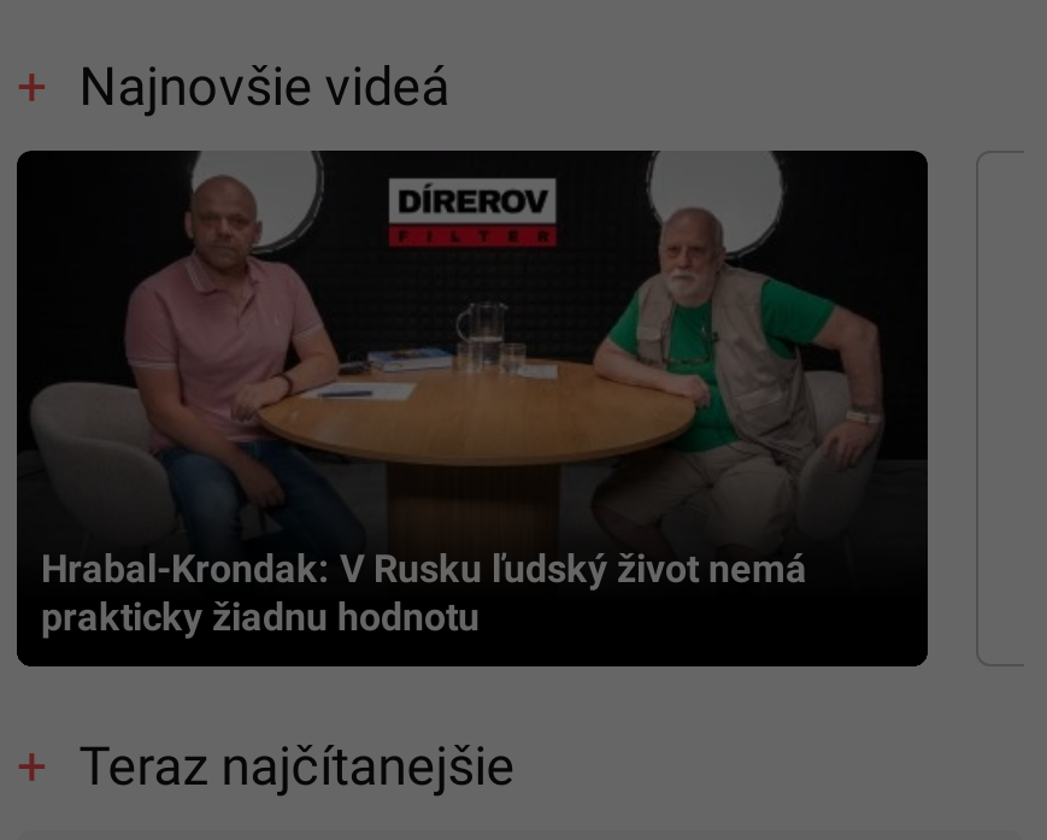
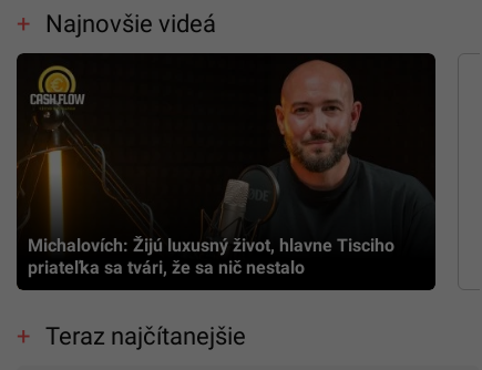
[14,151,913,639] [image] | Hrabal-Krondak: V Rusku ľudský život nemá | prakticky žiadnu hodnotu -> [16,52,430,278] [image] | Michalovích: Žijú luxusný život, hlavne Tisciho | priateľka sa tvári, že sa nič nestalo

